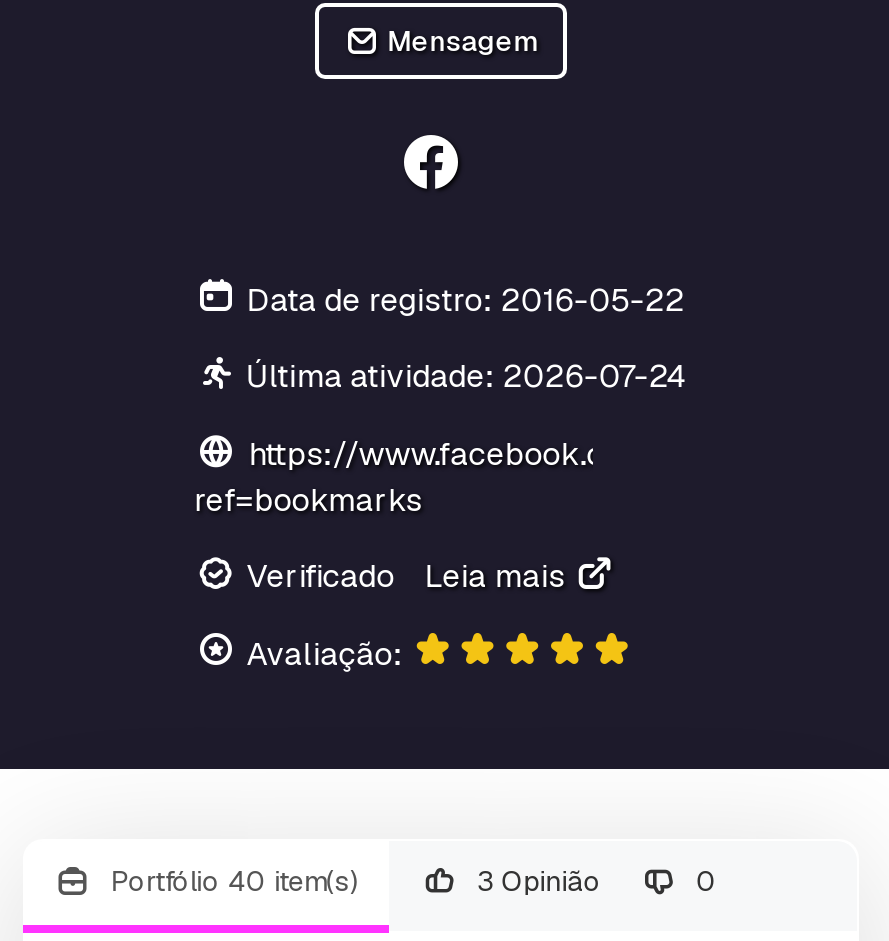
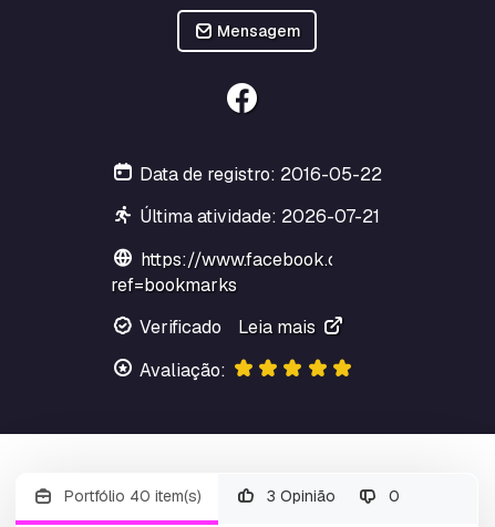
[238,356,688,398] Última atividade: 2026-07-24 -> [136,205,380,229] Última atividade: 2026-07-21

